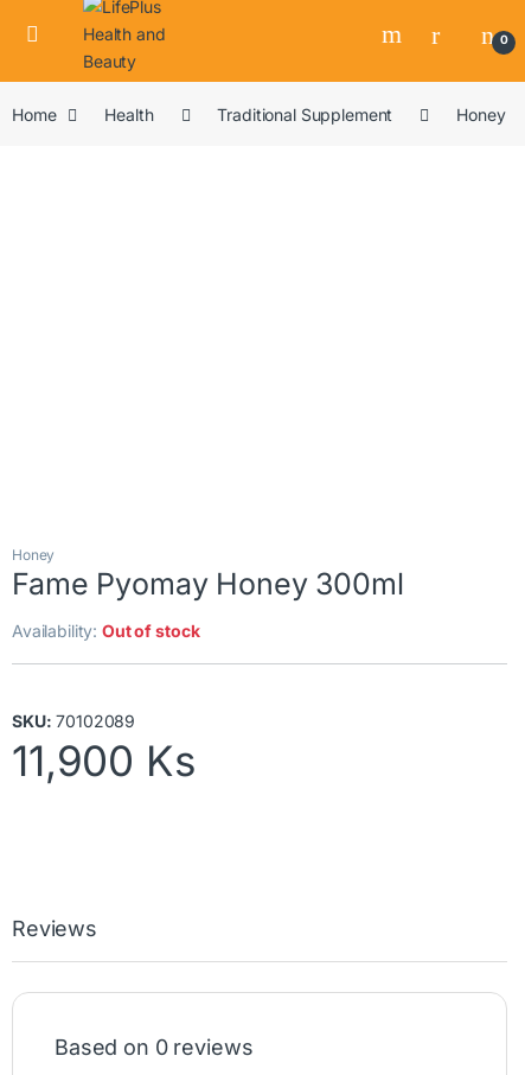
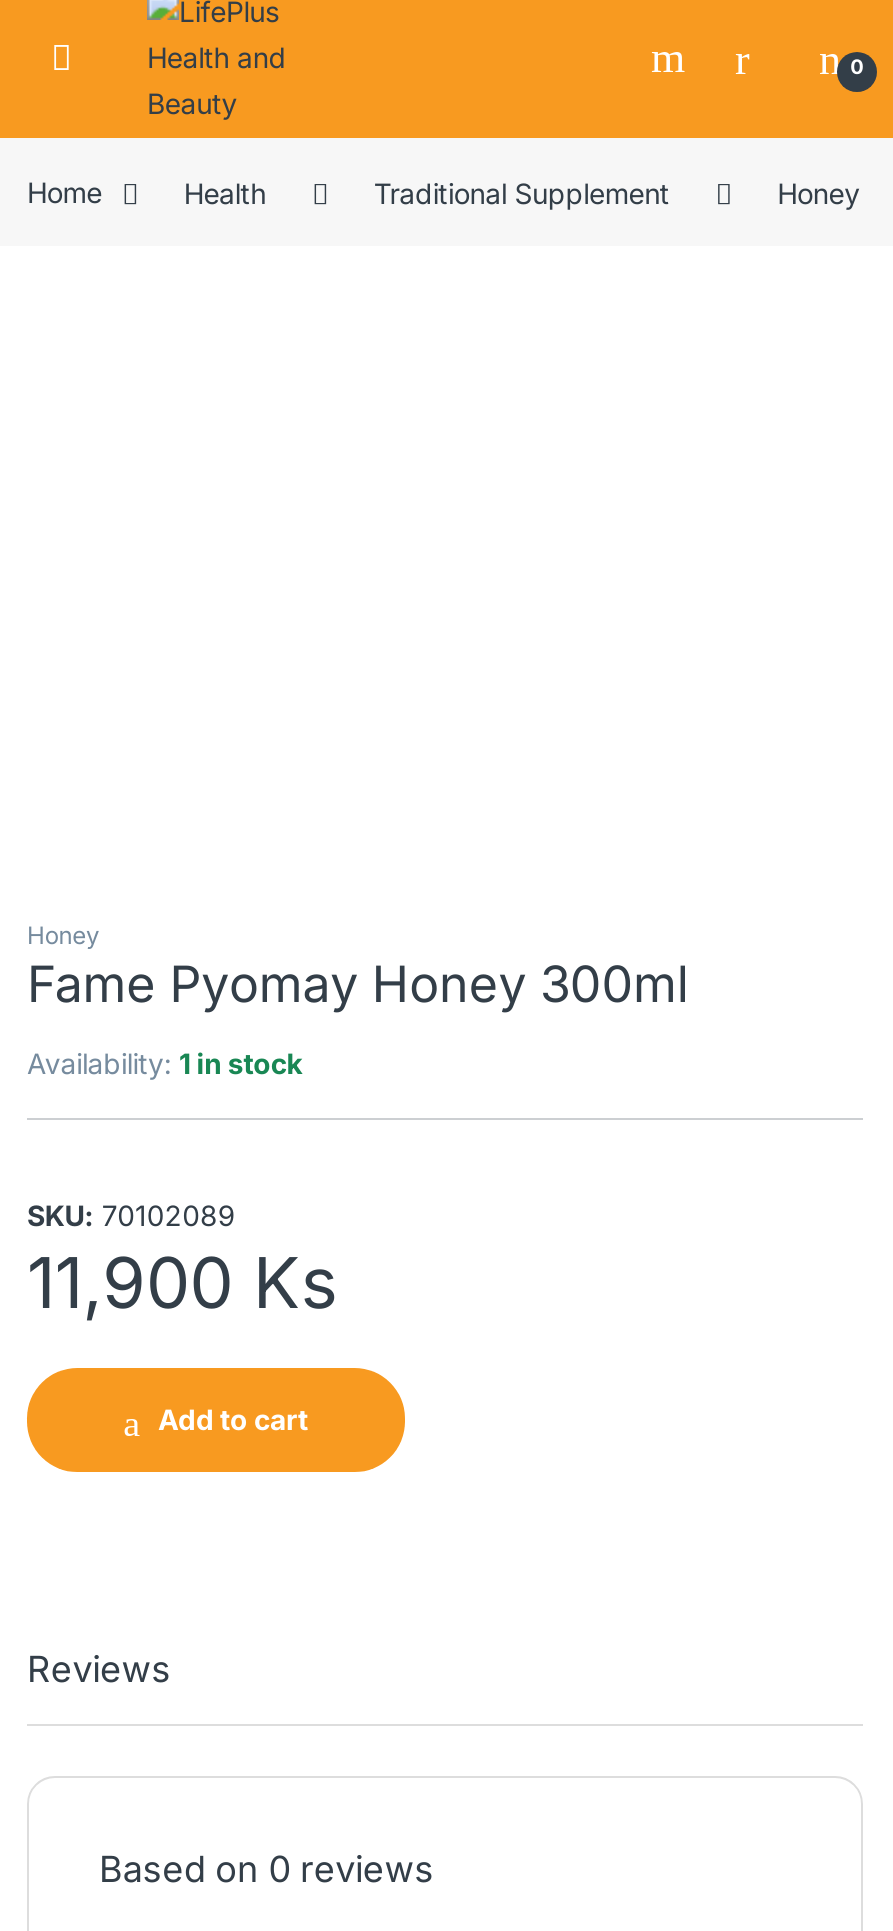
[12,620,200,641] Availability: Out of stock -> [27,1046,302,1080] Availability: 1 in stock
none -> [158,1403,308,1437] Add to cart

